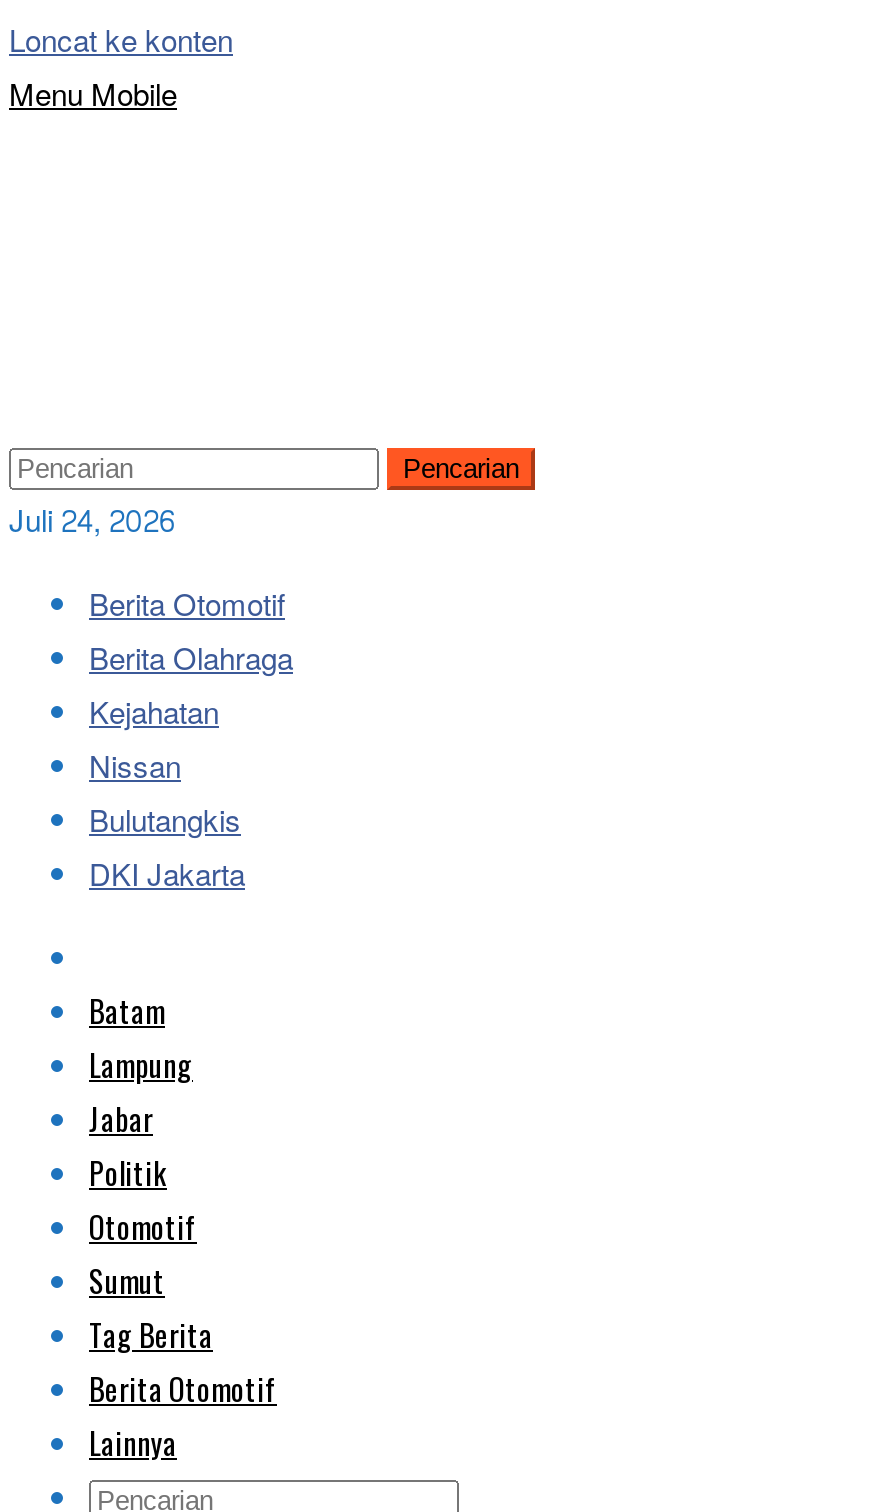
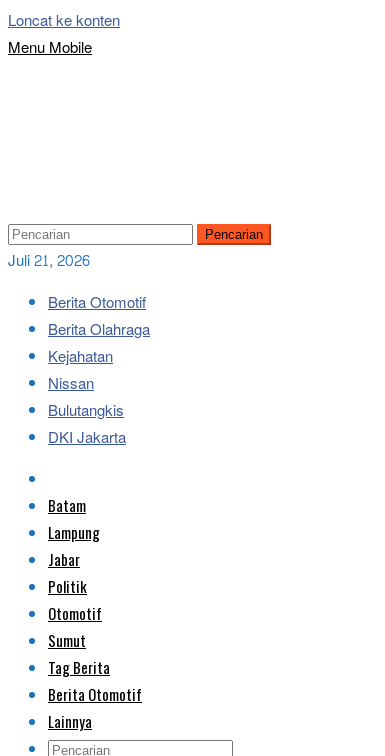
[9,496,175,550] Juli 24, 2026 -> [8,248,90,275] Juli 21, 2026

